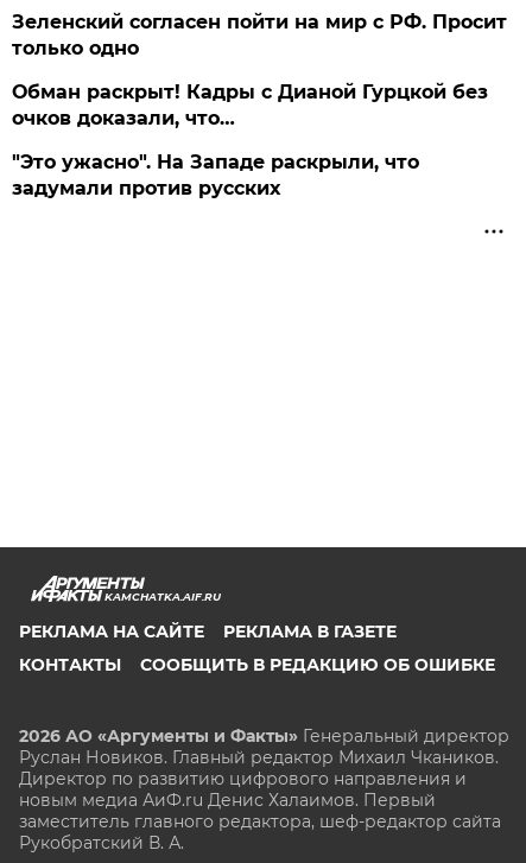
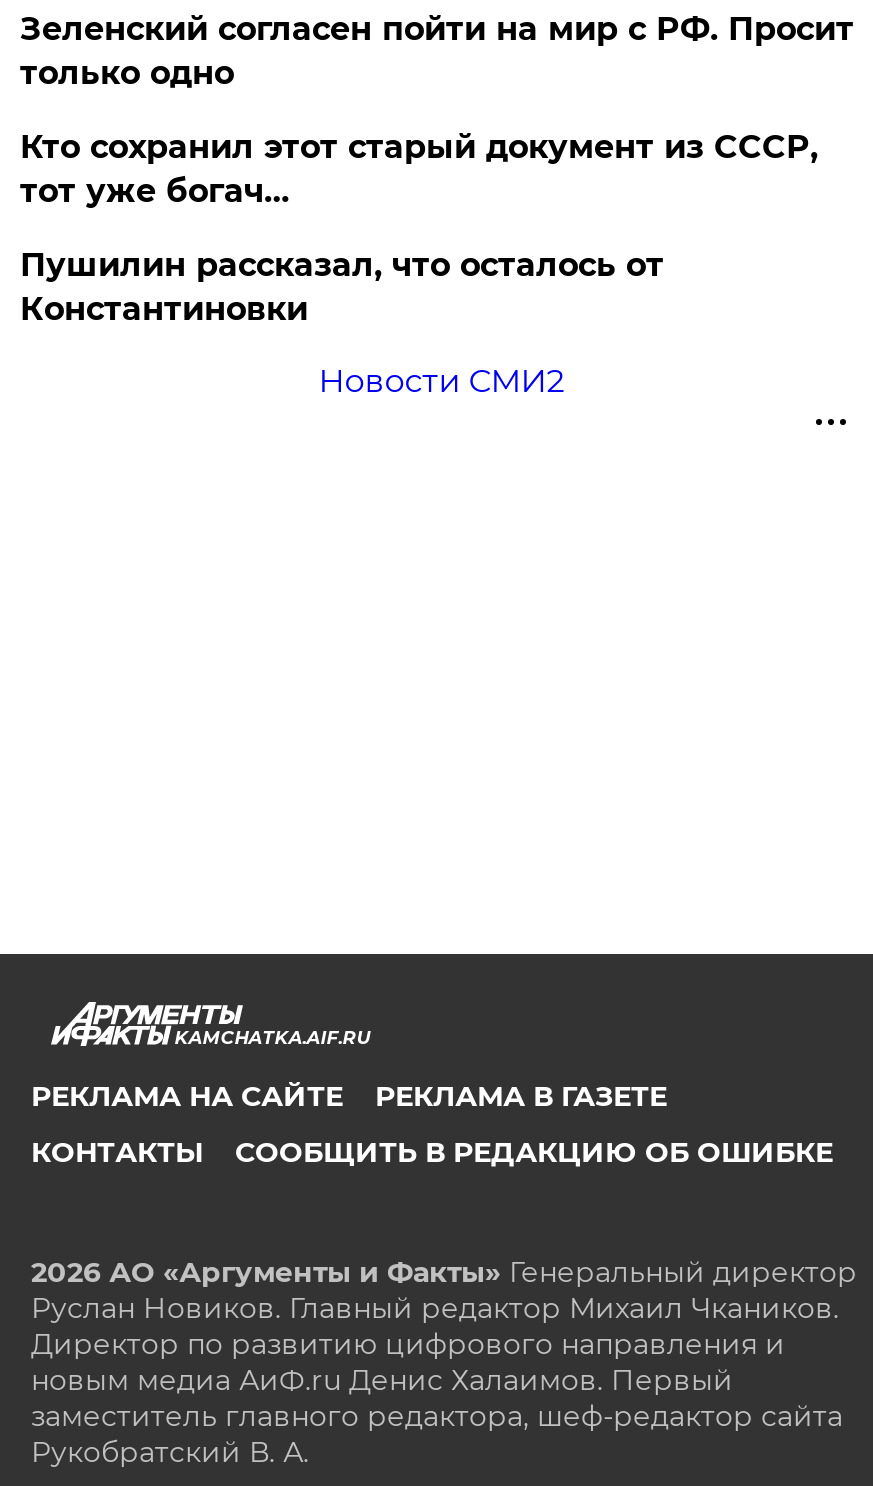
[12,81,488,199] Обман раскрыт! Кадры с Дианой Гурцкой без | очков доказали, что… | "Это ужасно". На Западе раскрыли, что | задумали против русских -> [20,128,818,400] Кто сохранил этот старый документ из СССР, | тот уже богач… | Пушилин рассказал, что осталось от | Константиновки | Новости СМИ2

